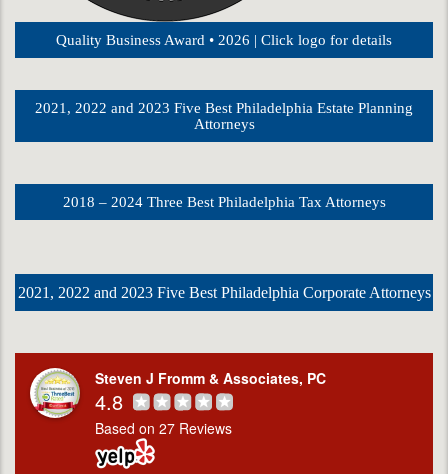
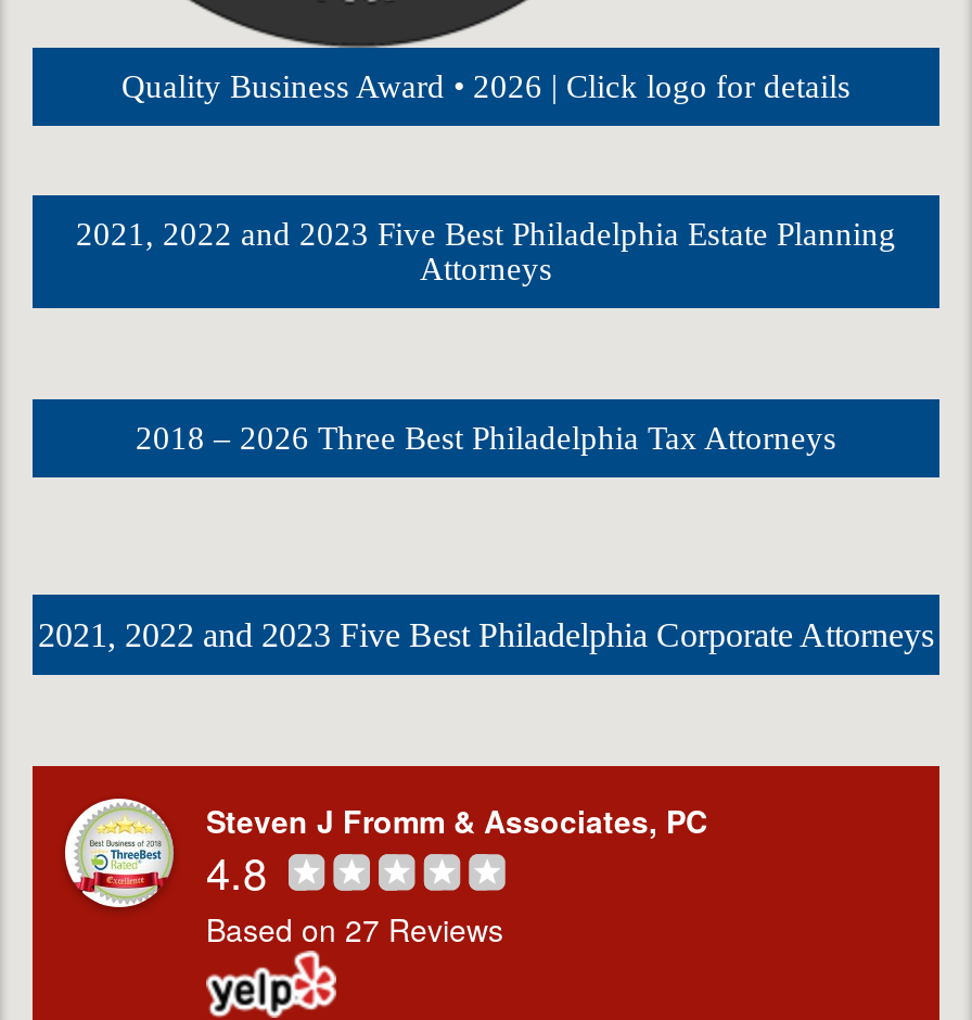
[62,194,385,210] 2018 – 2024 Three Best Philadelphia Tax Attorneys -> [136,421,836,456] 2018 – 2026 Three Best Philadelphia Tax Attorneys

